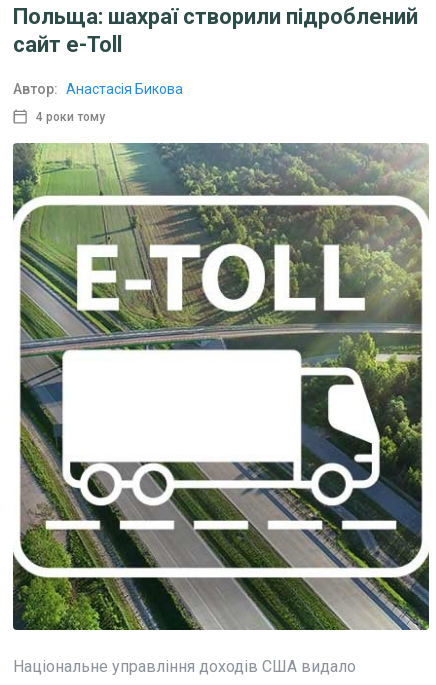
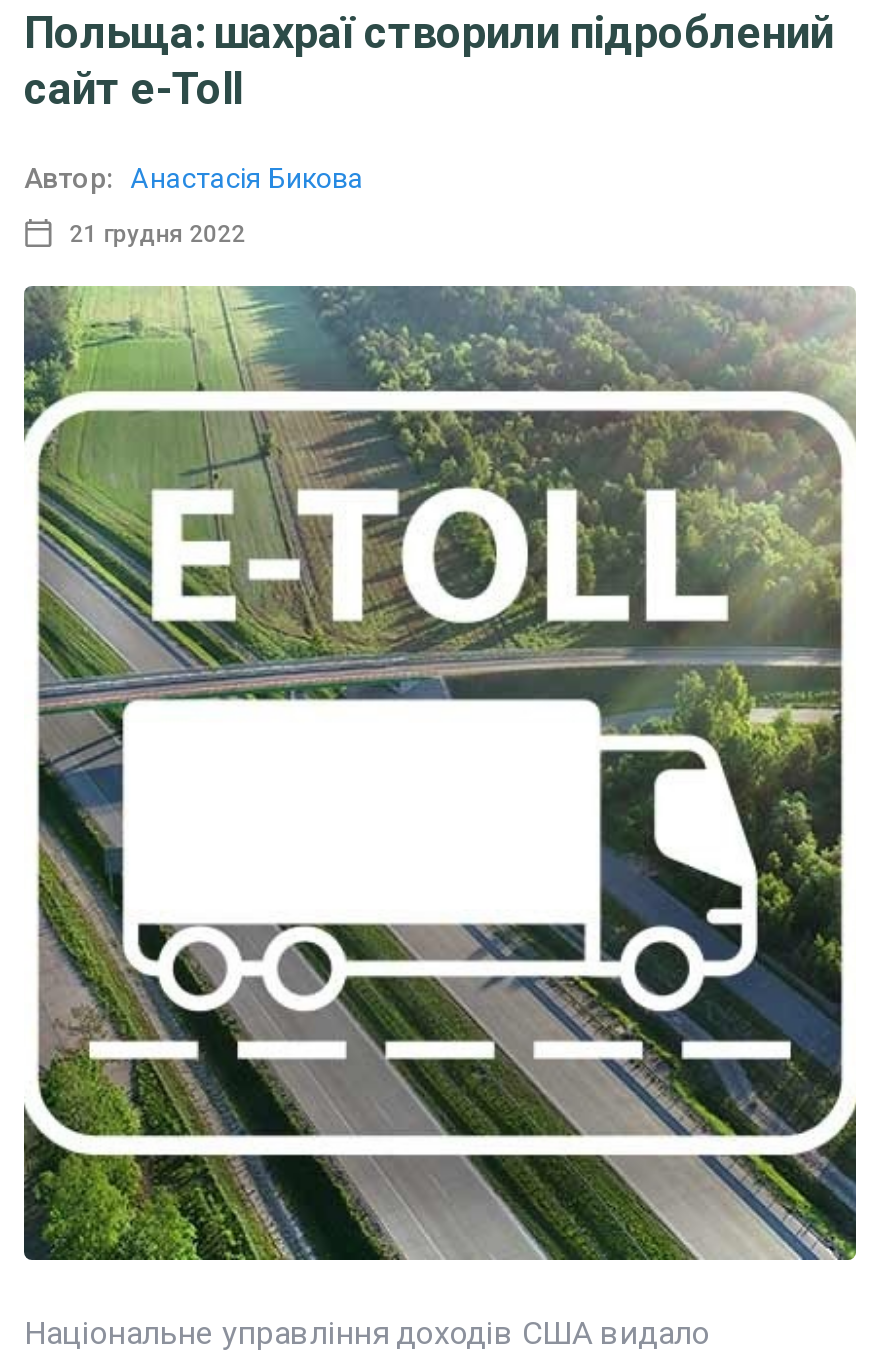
[36,109,105,123] 4 роки тому -> [69,219,245,247] 21 грудня 2022

